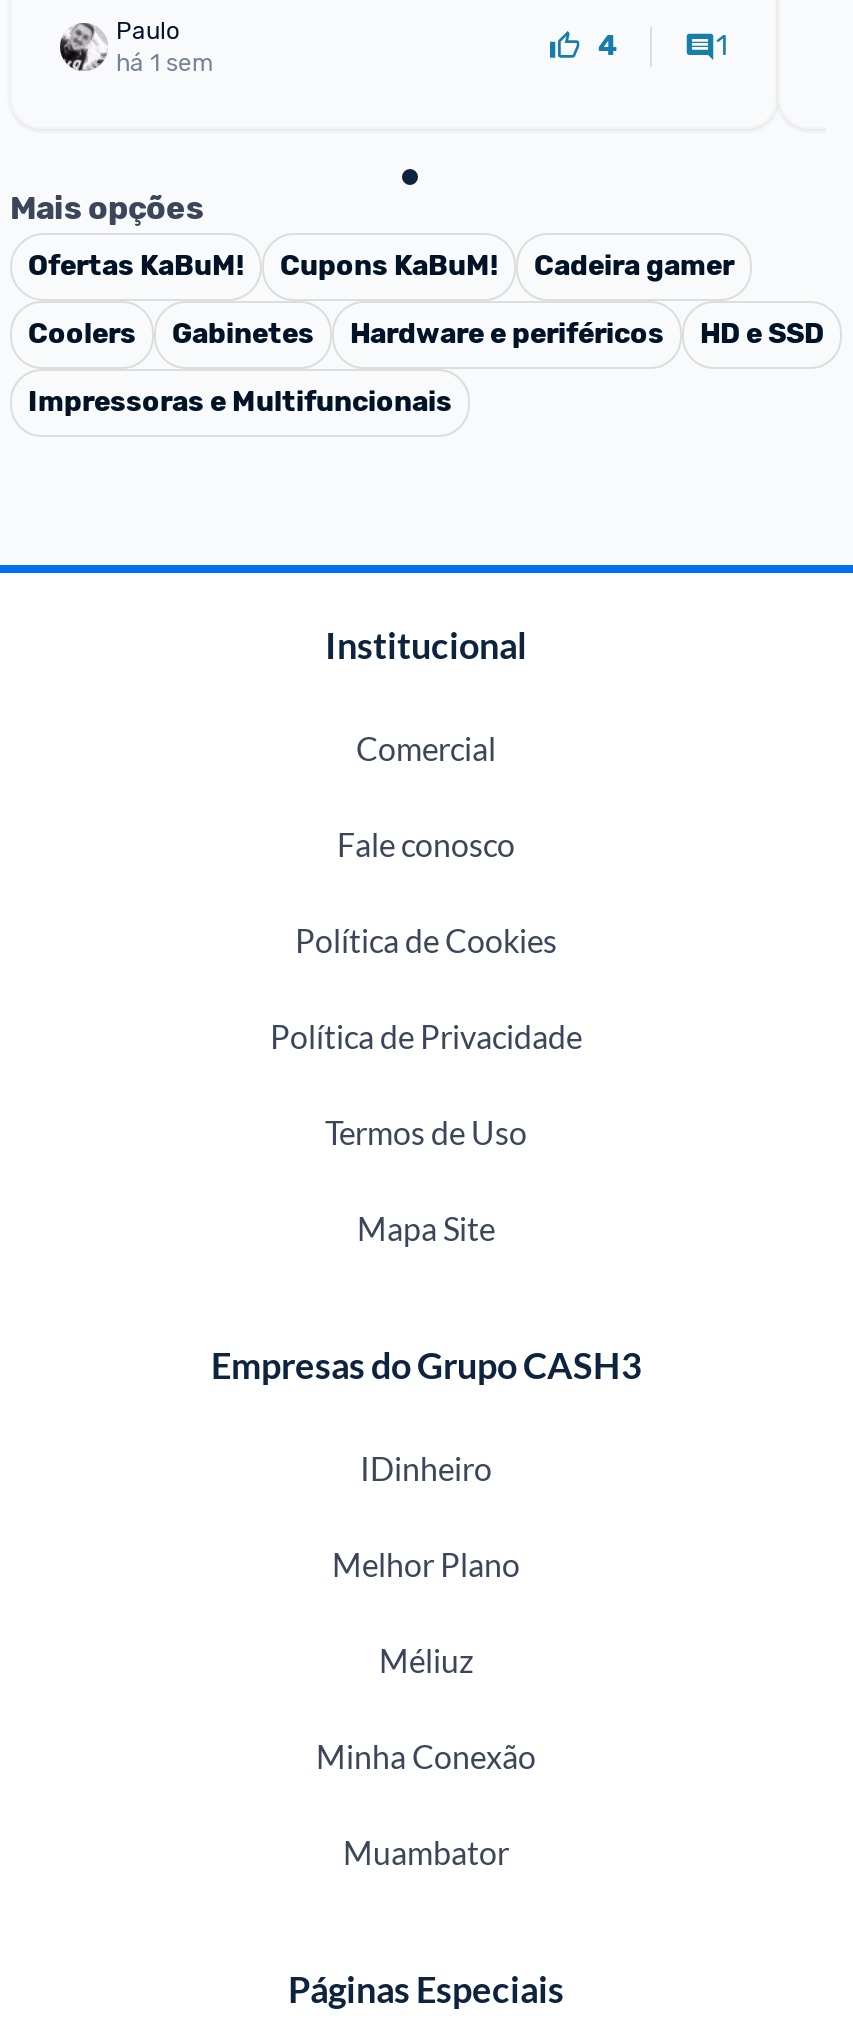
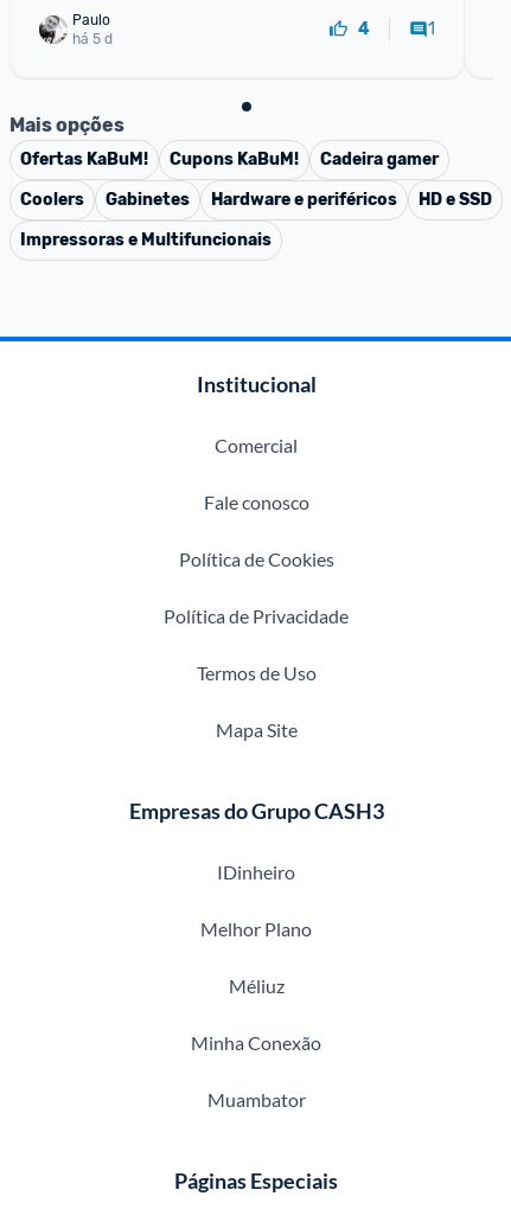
[116,48,214,76] há 1 sem -> [72,30,113,47] há 5 d

